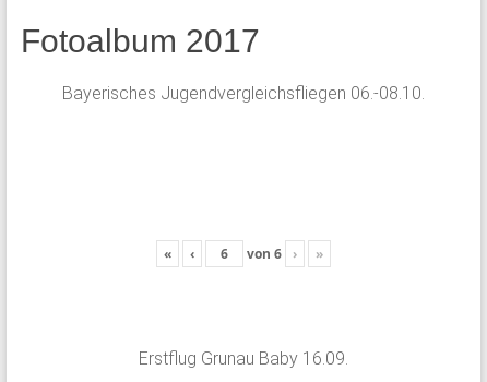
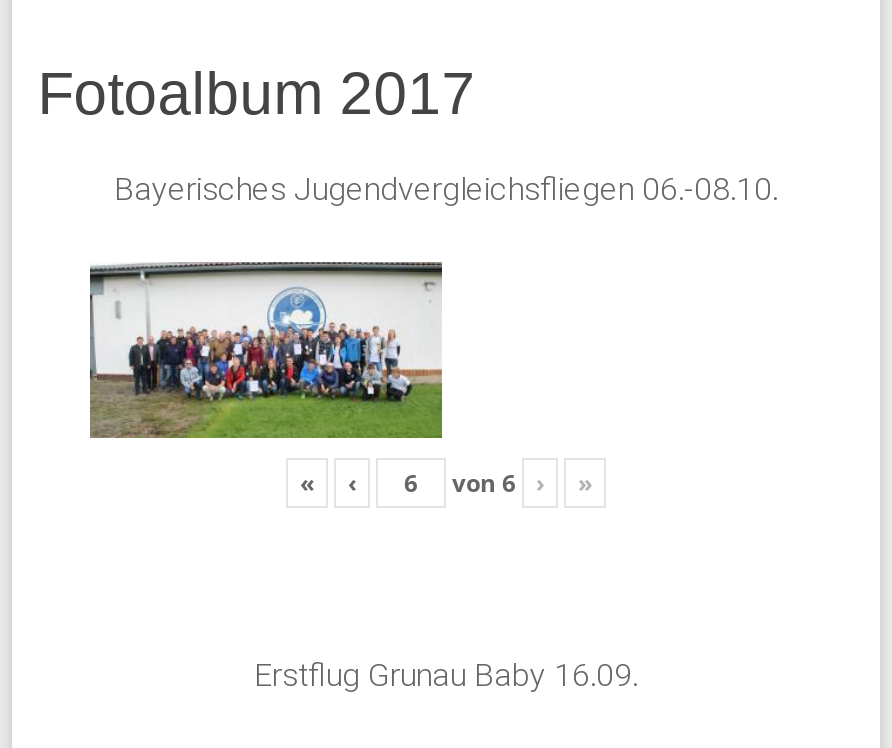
none -> [88,259,444,441] [image]

